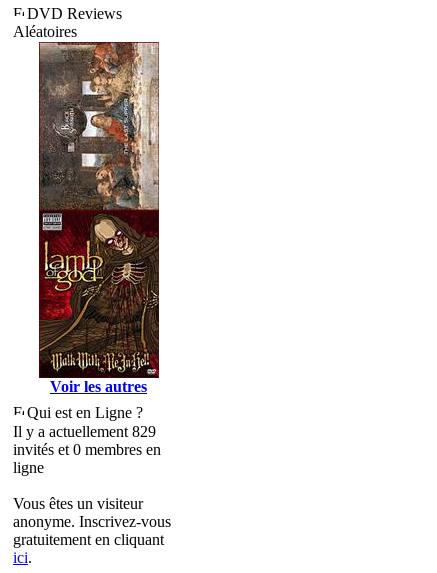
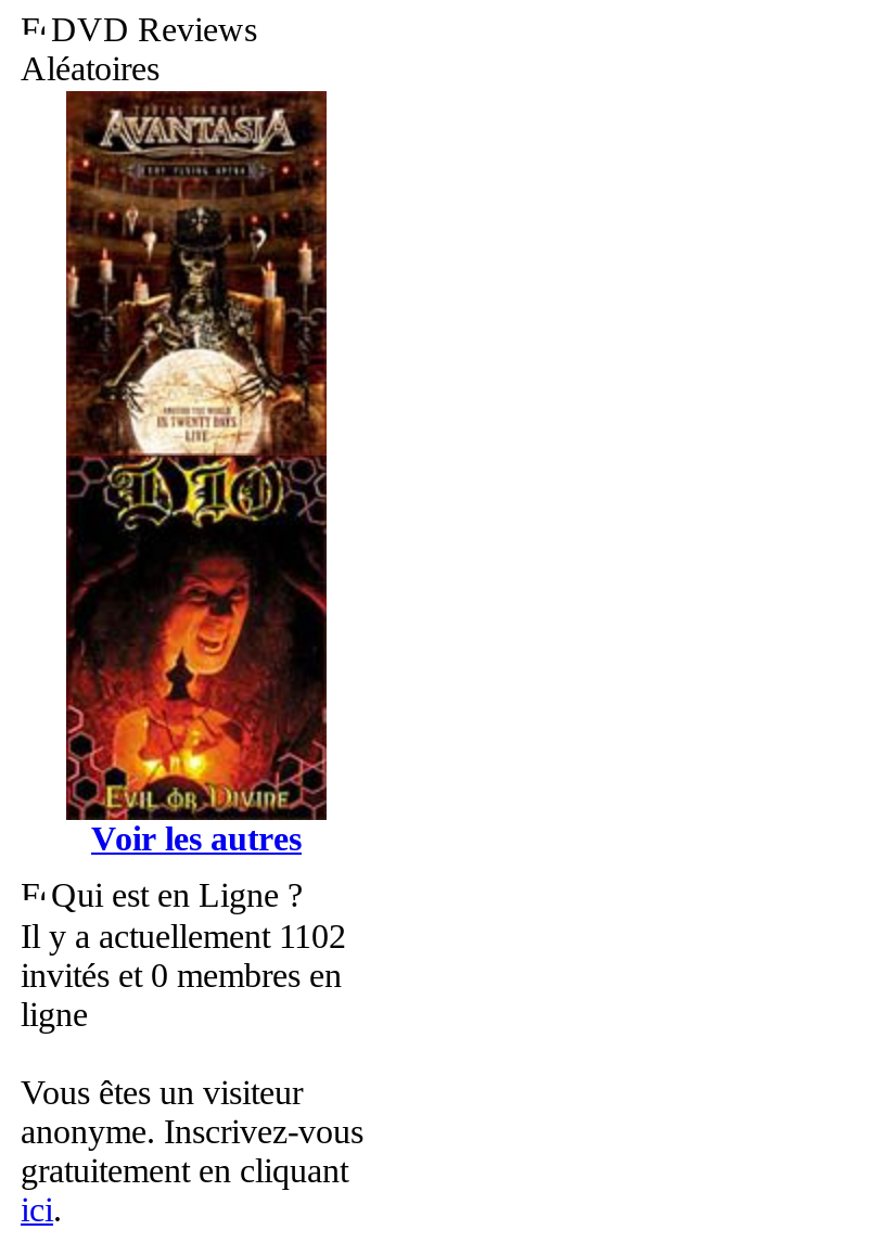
[34,41,160,371] [image] -> [64,91,337,805] [image]
[13,423,156,440] Il y a actuellement 829 -> [21,918,346,954] Il y a actuellement 1102

